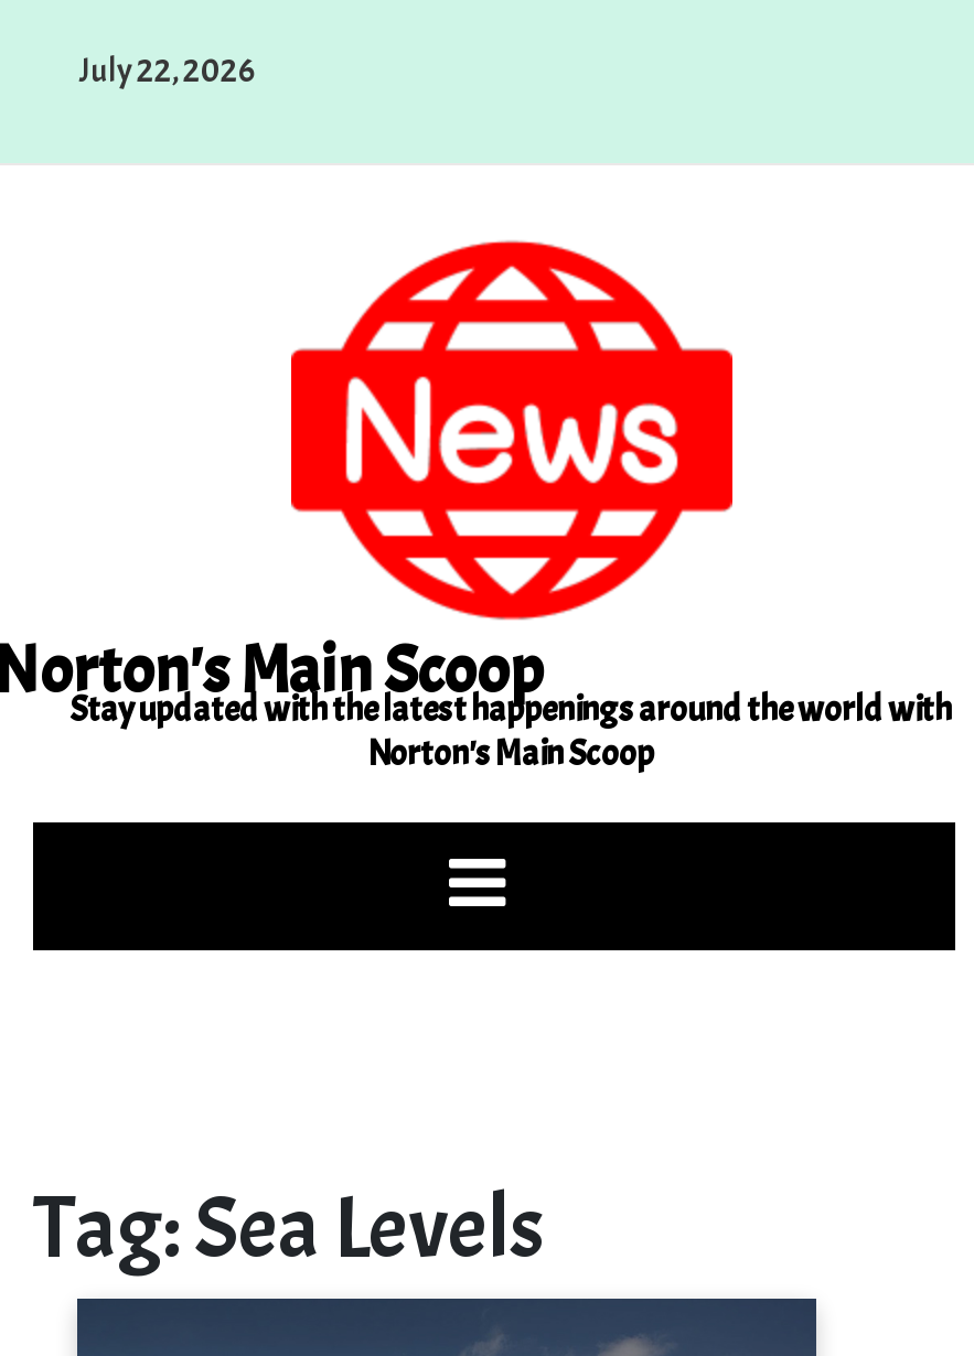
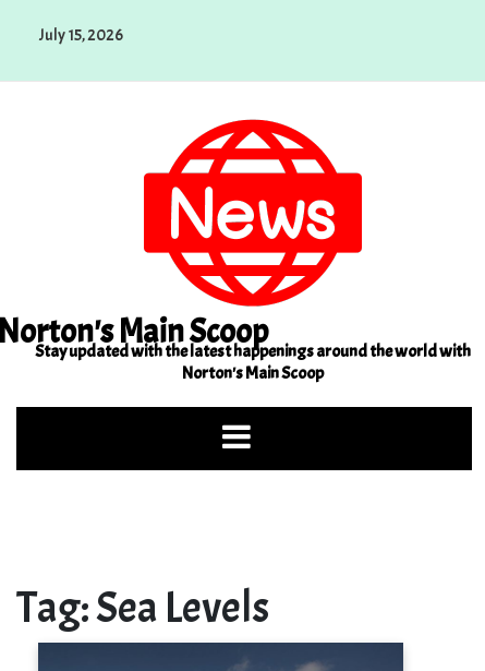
[79,51,256,93] July 22, 2026 -> [39,25,123,46] July 15, 2026

